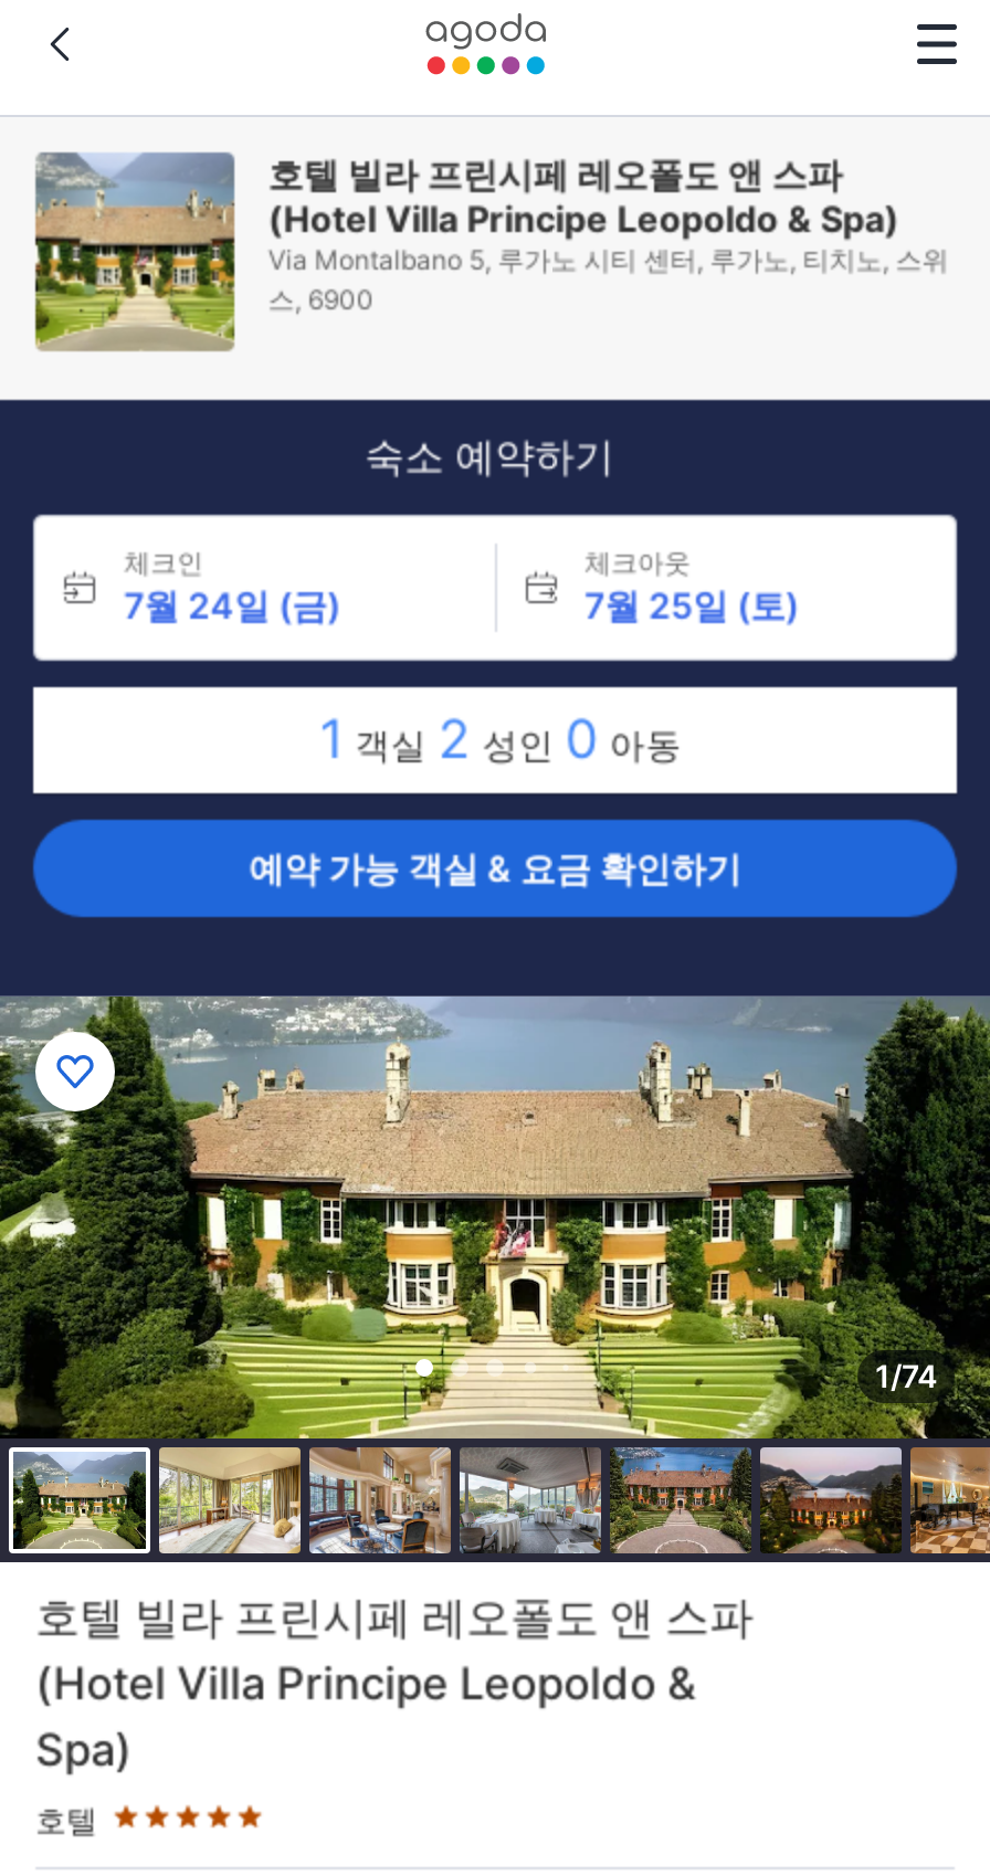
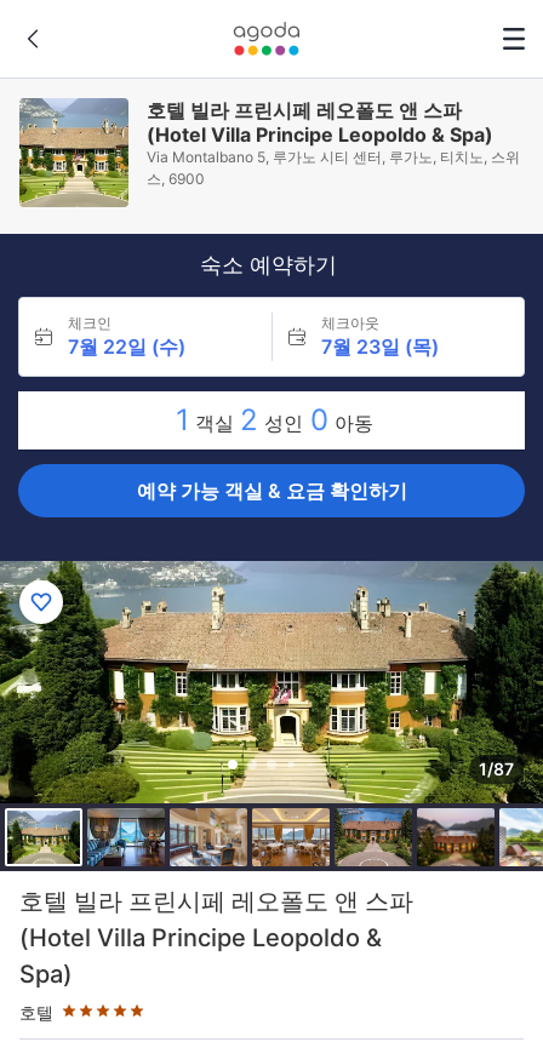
[124,583,340,628] 7월 24일 (금) -> [68,334,185,359] 7월 22일 (수)
[584,583,799,628] 7월 25일 (토) -> [321,334,438,359] 7월 23일 (목)
[875,1357,937,1395] 1/74 -> [479,759,514,779] 1/87
[157,1447,303,1556] [image] -> [87,809,166,866] [image]
[457,1447,603,1556] [image] -> [252,807,331,868] [image]
[908,1445,983,1553] [image] -> [498,807,539,868] [image]

